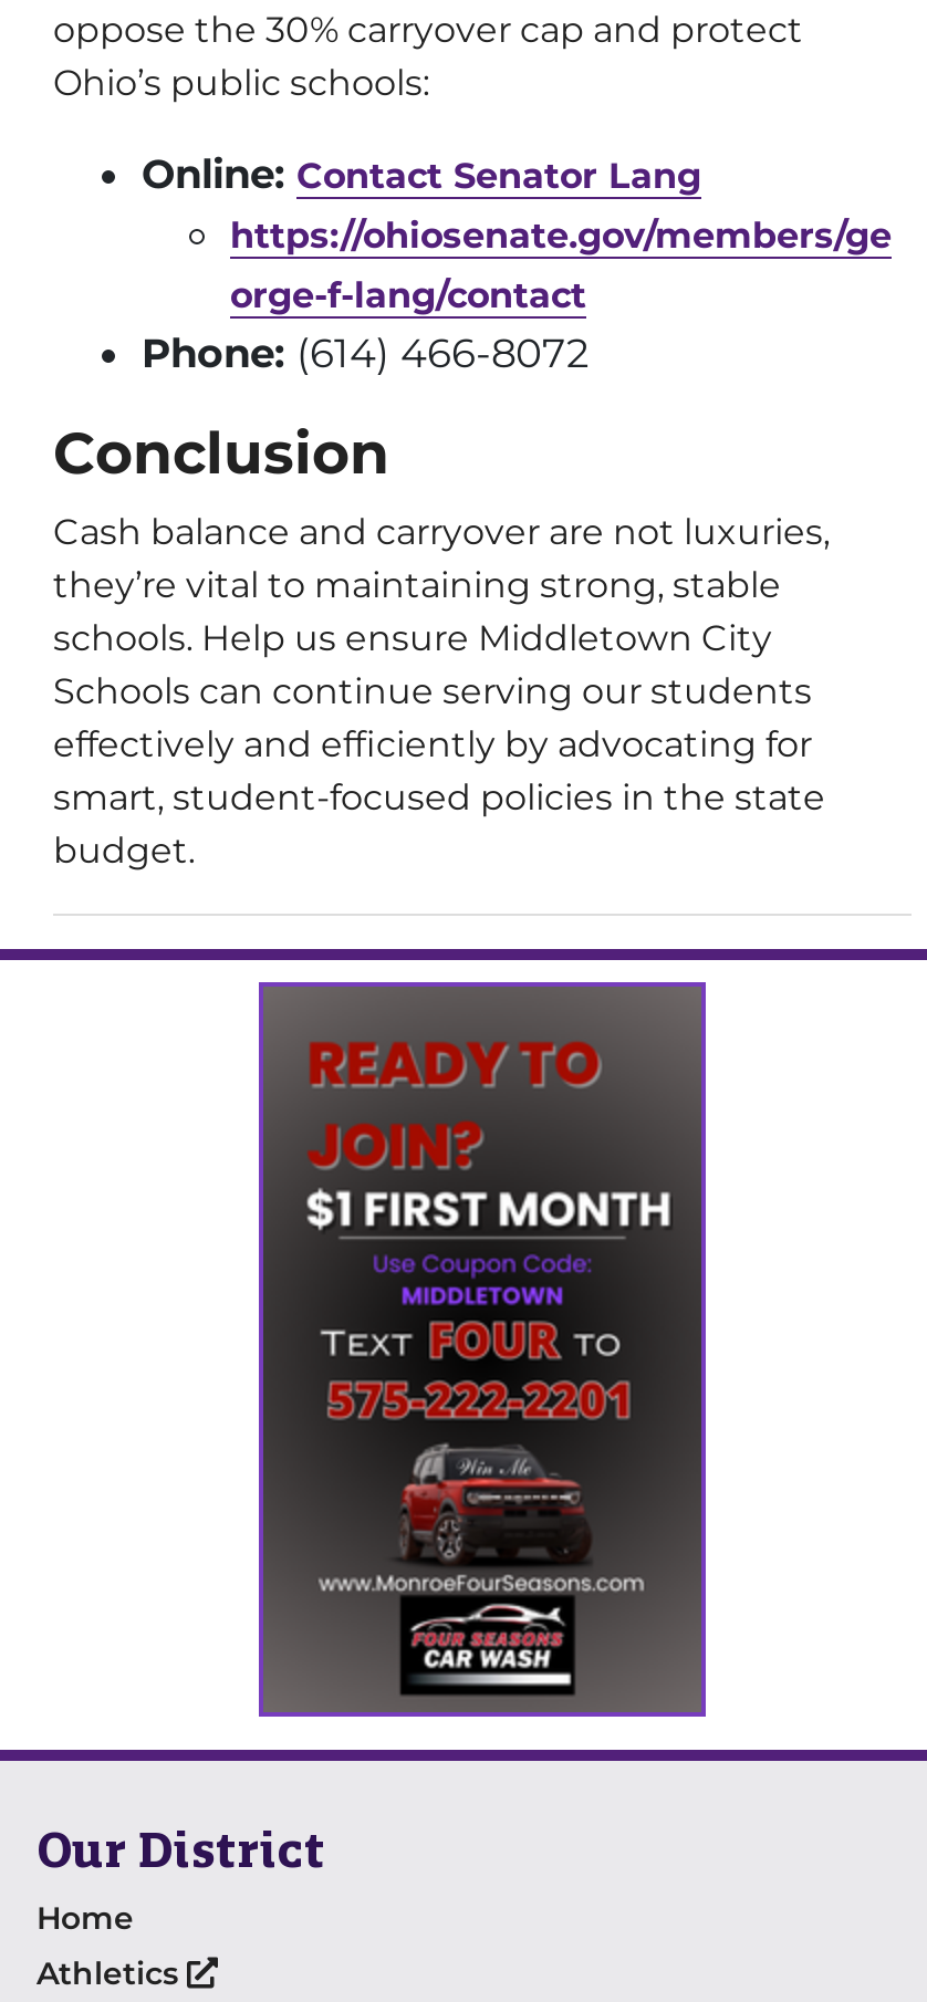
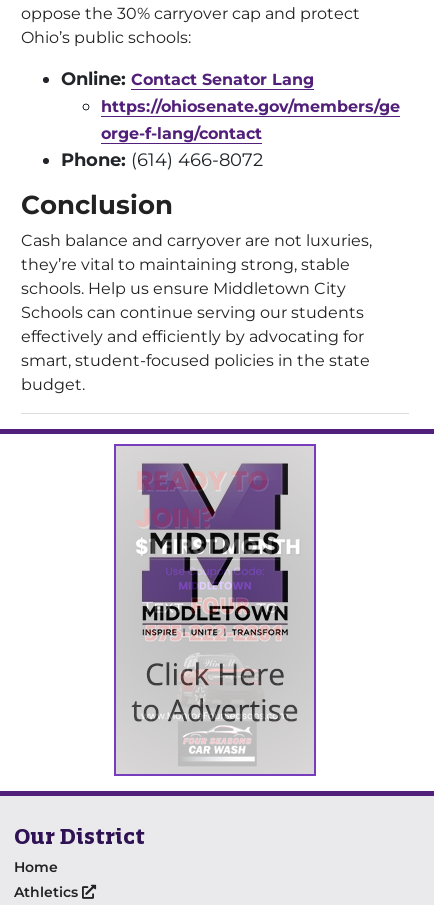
[261,984,704,1714] [image] -> [116,446,314,774] [image]

